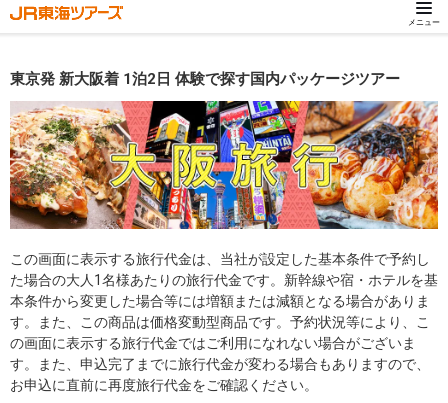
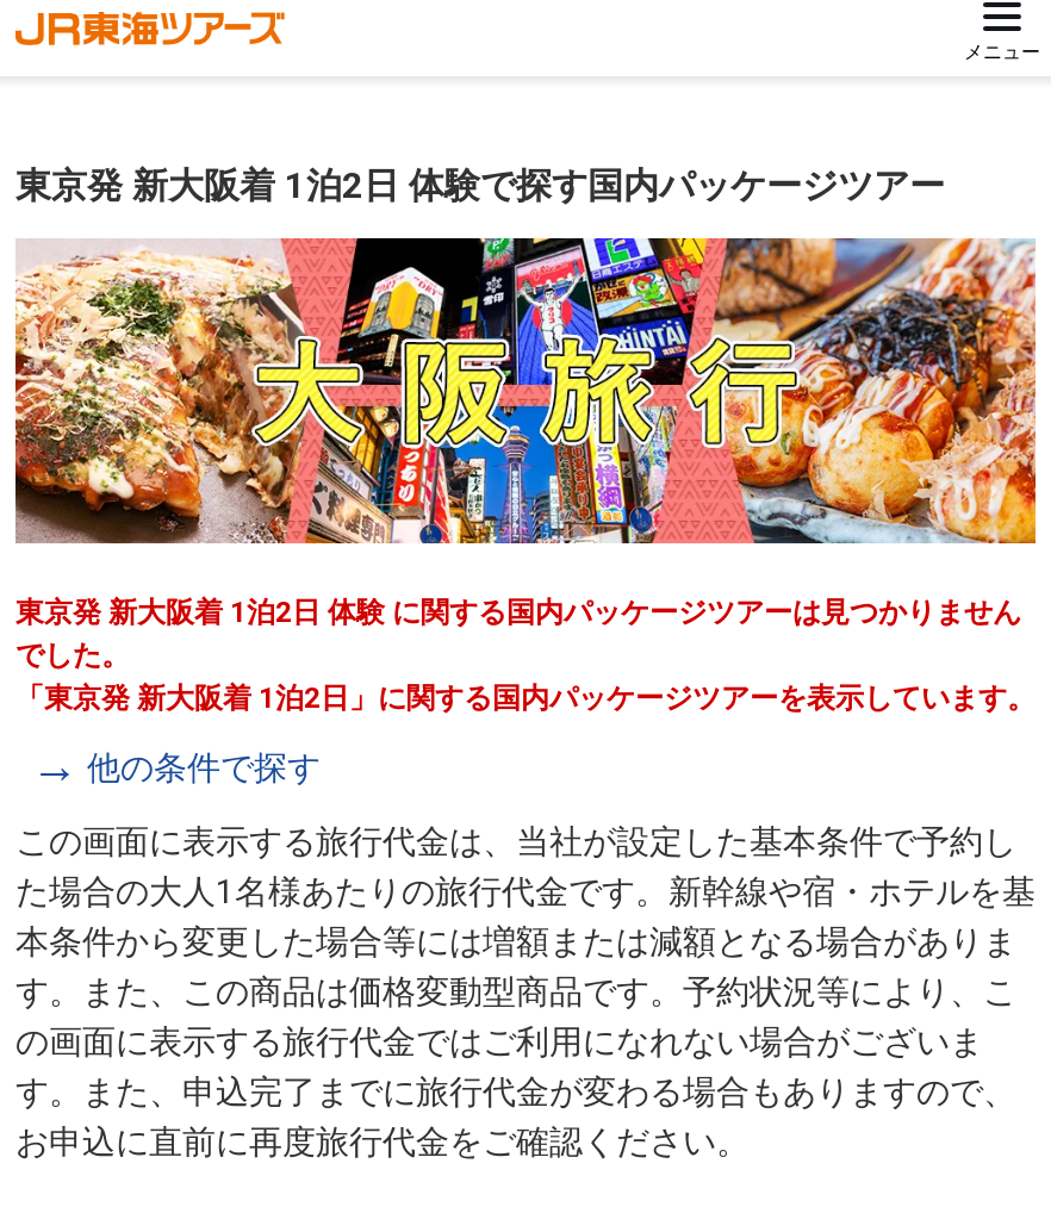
none -> [15,597,1036,787] 東京発 新大阪着 1泊2日 体験 に関する国内パッケージツアーは見つかりません | でした。 | 「東京発 新大阪着 1泊2日」に関する国内パッケージツアーを表示しています。 | 他の条件で探す

